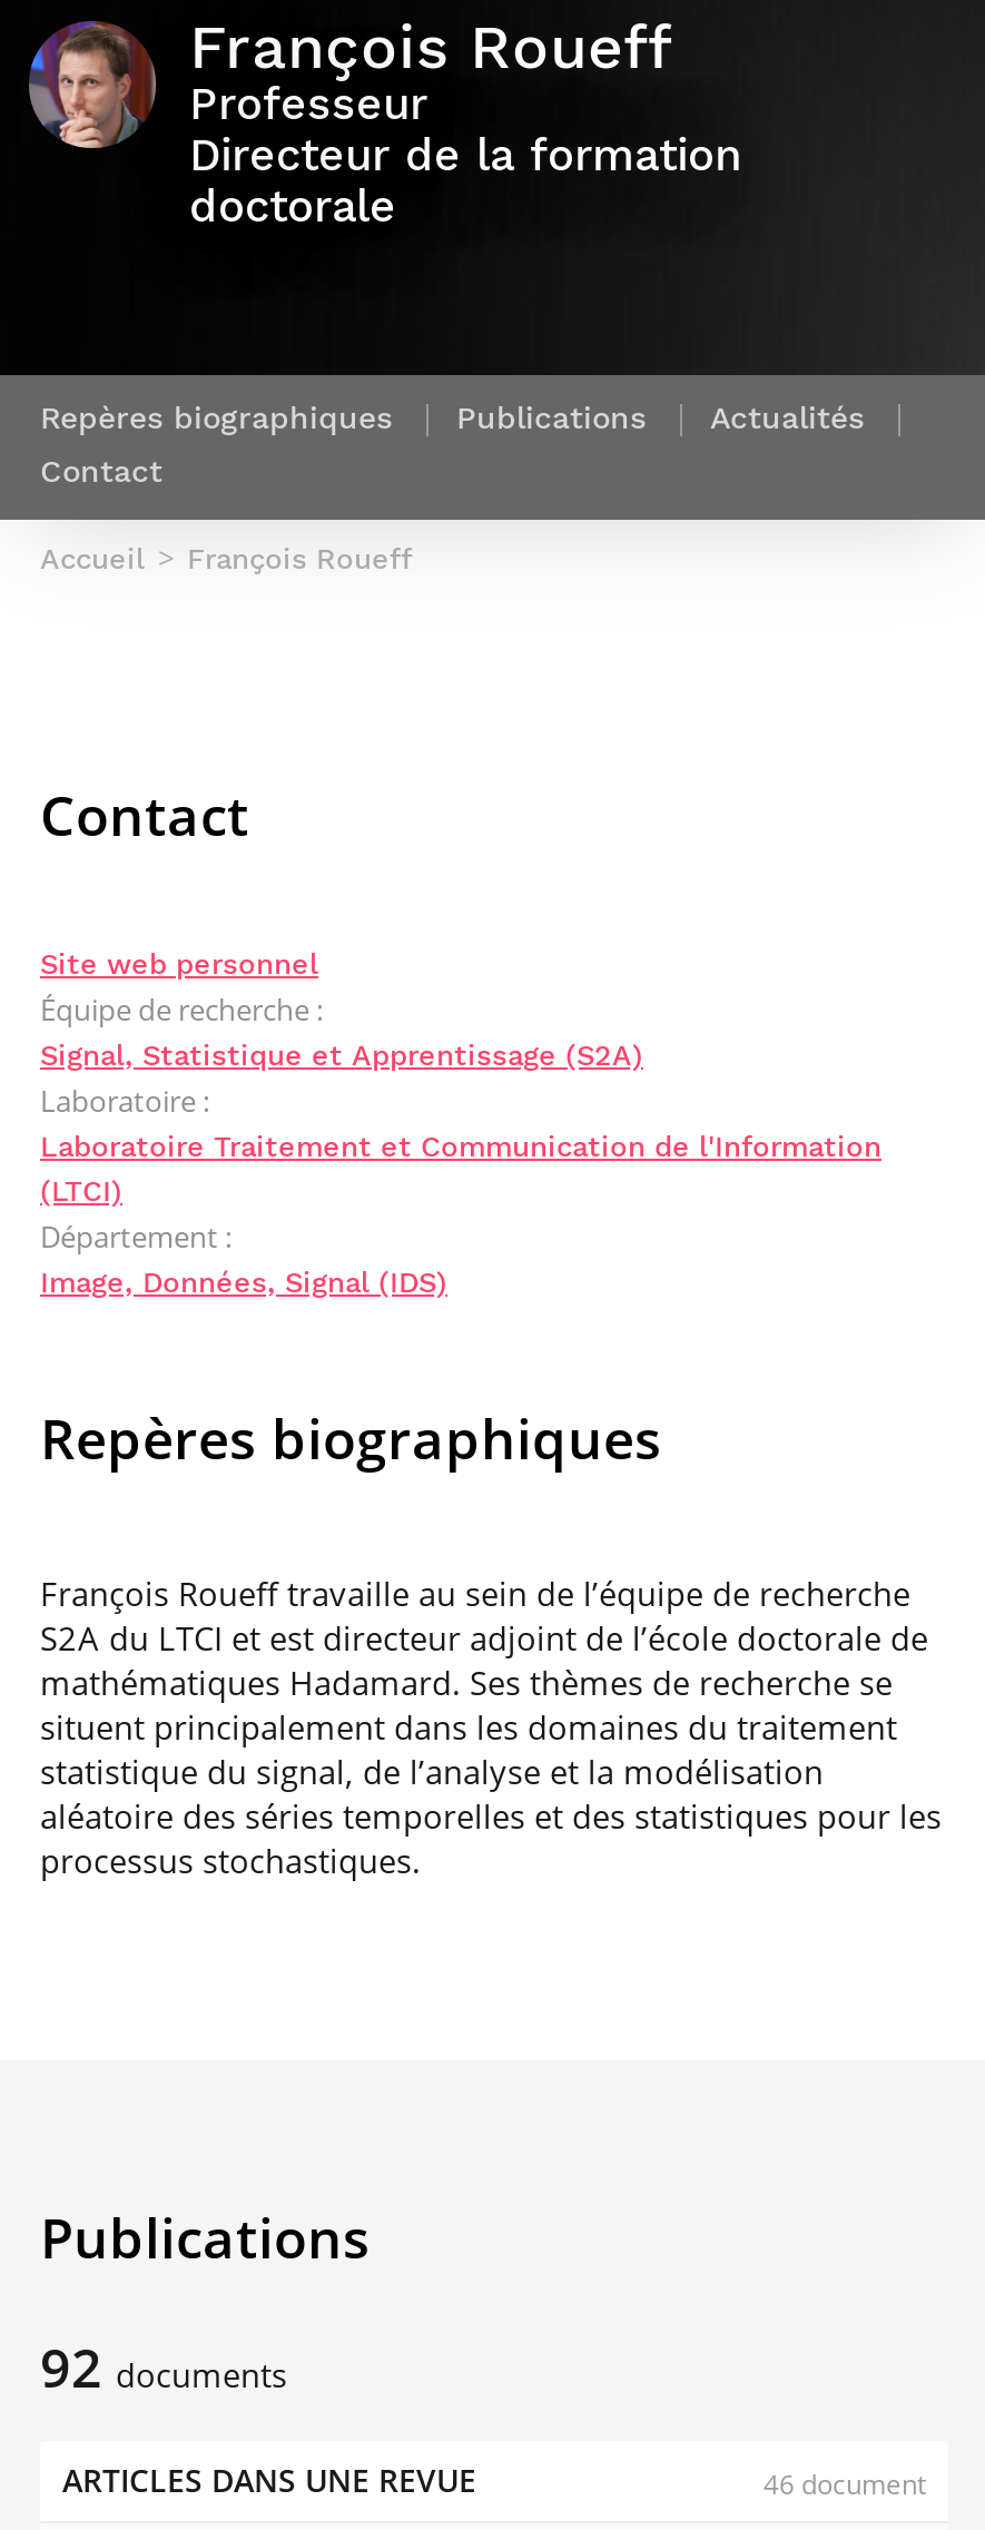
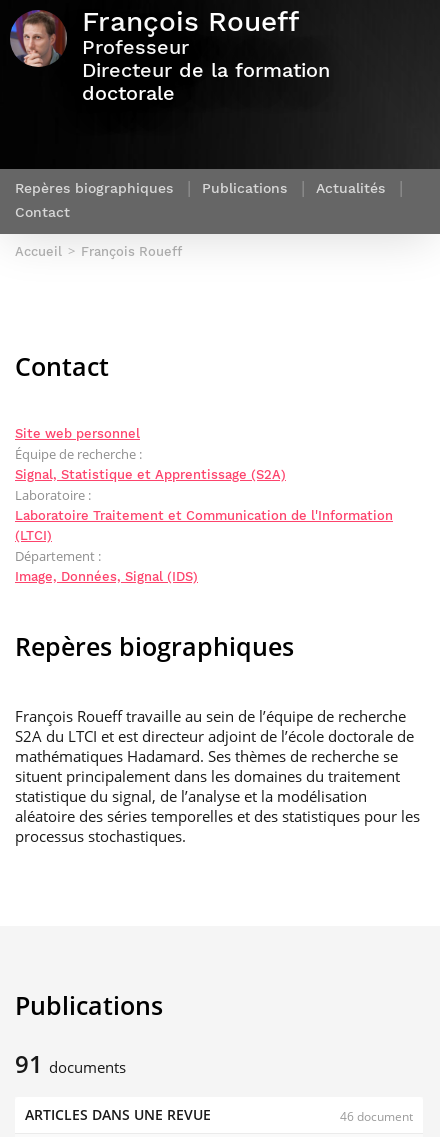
[40,2330,287,2403] 92 documents -> [15,1047,126,1080] 91 documents

